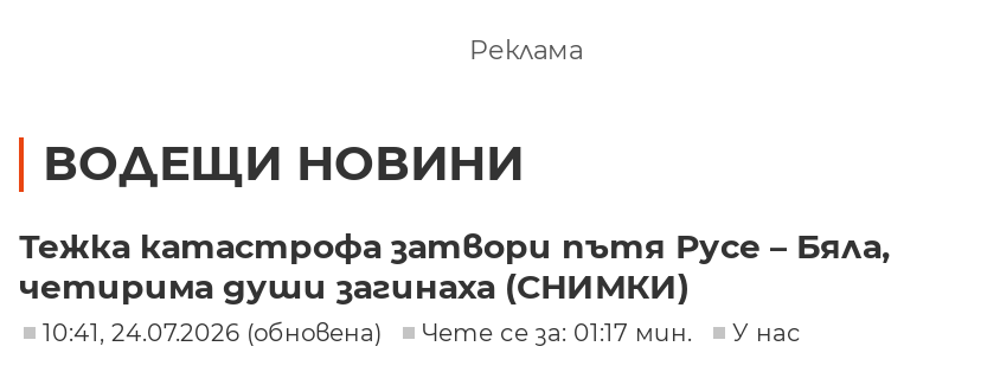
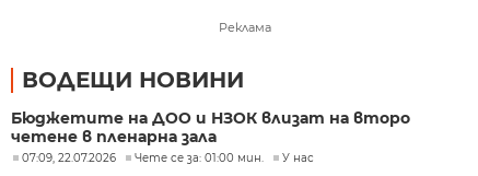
[19,226,891,349] Тежка катастрофа затвори пътя Русе – Бяла, | четирима души загинаха (СНИМКИ) | 10:41, 24.07.2026 (обновена) | Чете се за: 01:17 мин. -> [11,109,410,165] Бюджетите на ДОО и НЗОК влизат на второ | четене в пленарна зала | 07:09, 22.07.2026 | Чете се за: 01:00 мин.

